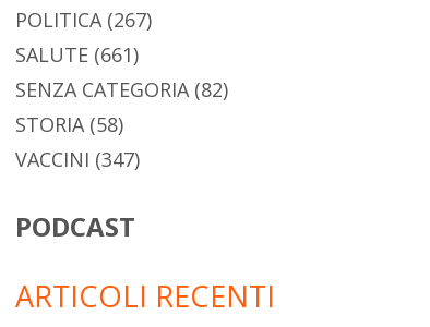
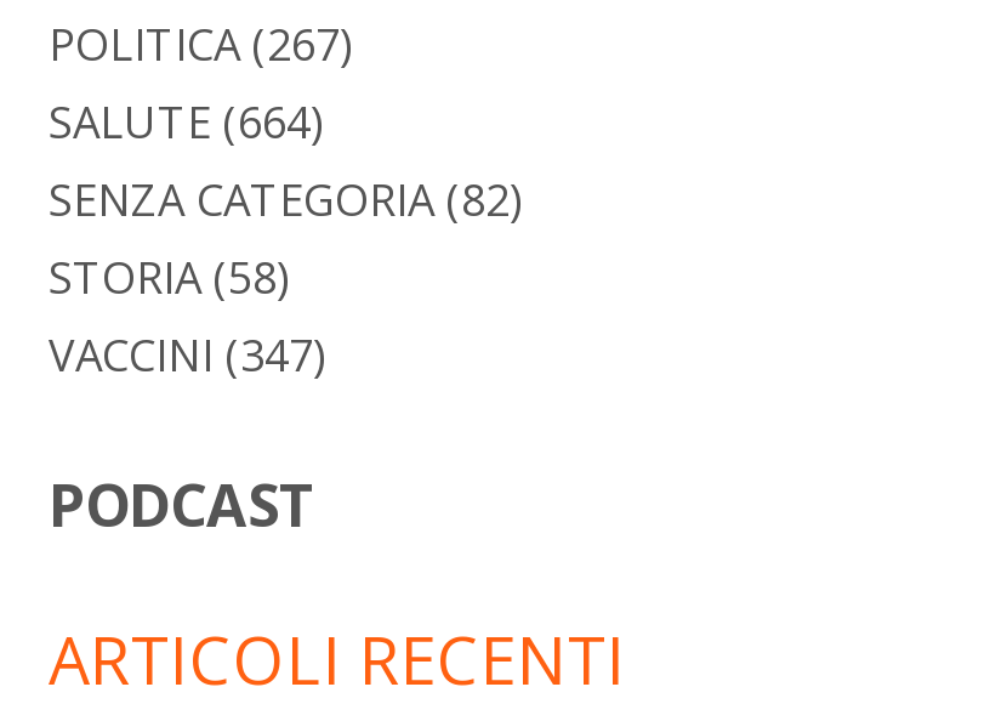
[15,42,139,68] SALUTE (661) -> [49,92,323,151] SALUTE (664)

